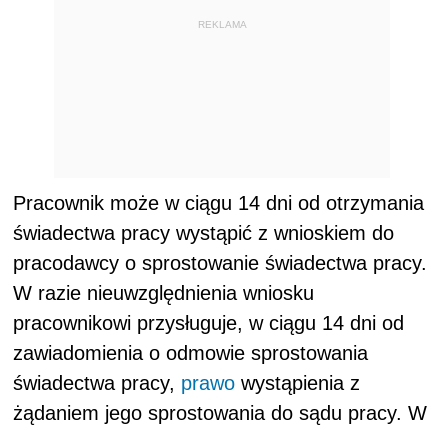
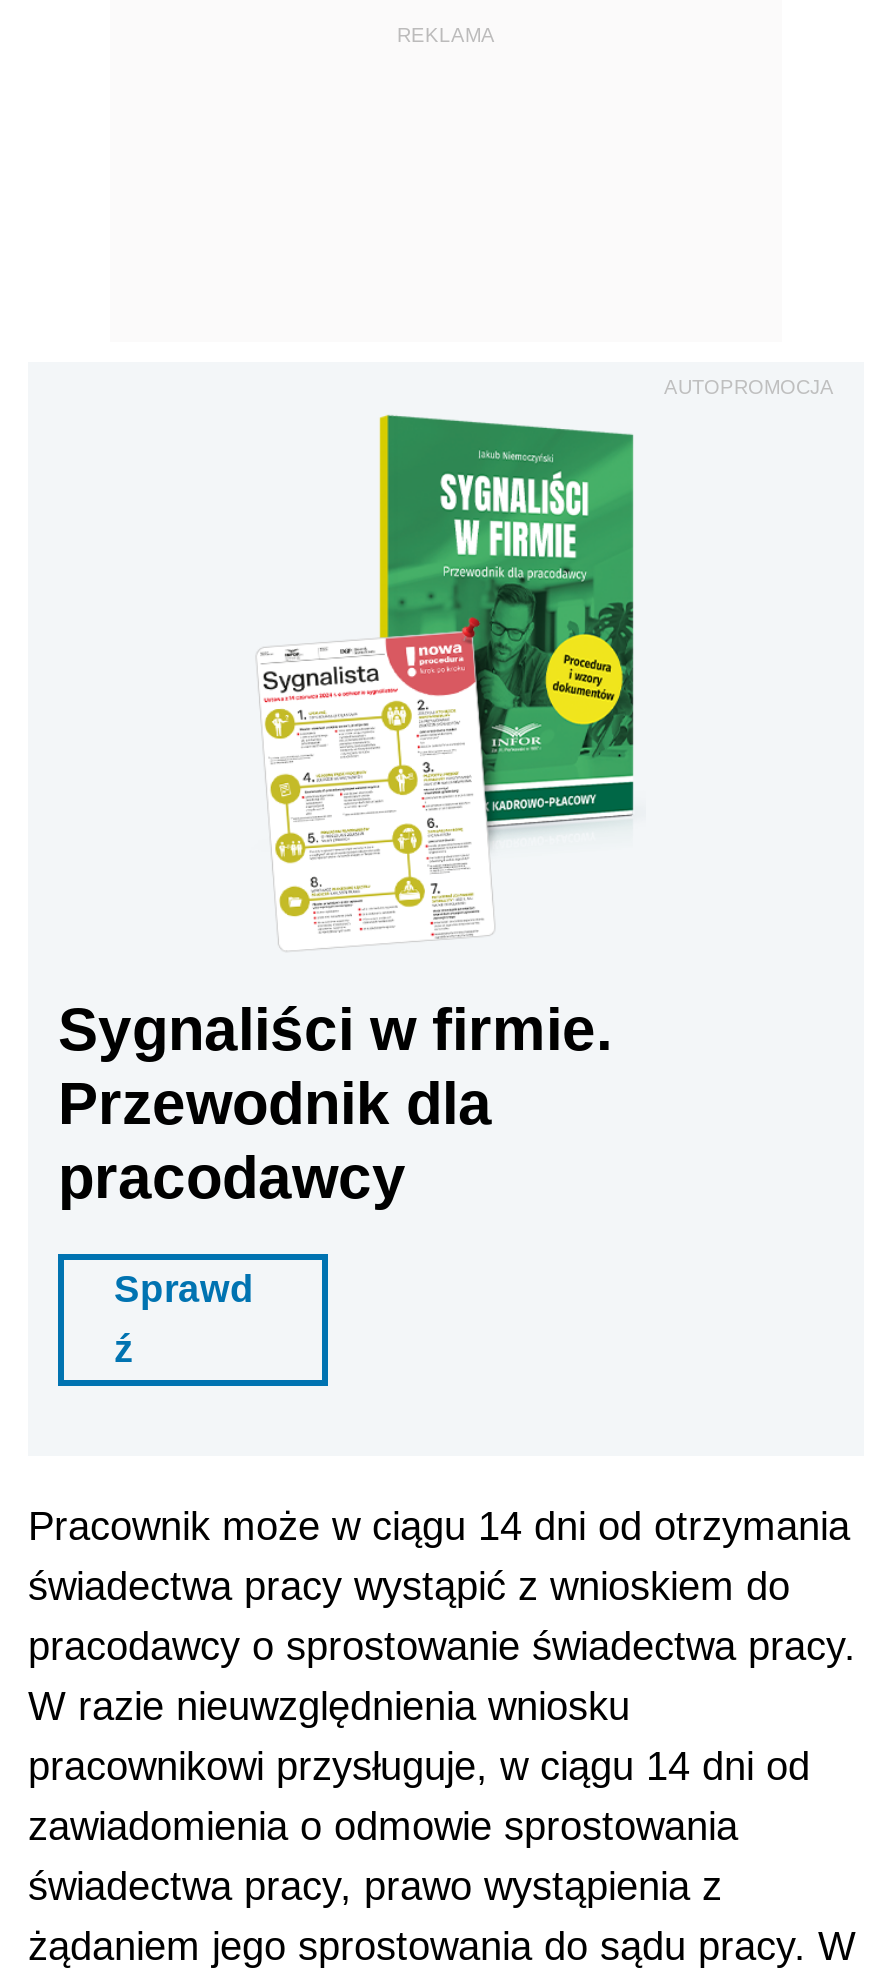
none -> [58,414,636,1370] [image] | Sygnaliści w firmie. | Przewodnik dla | pracodawcy | Sprawd | ź
none -> [664,376,834,398] AUTOPROMOCJA

